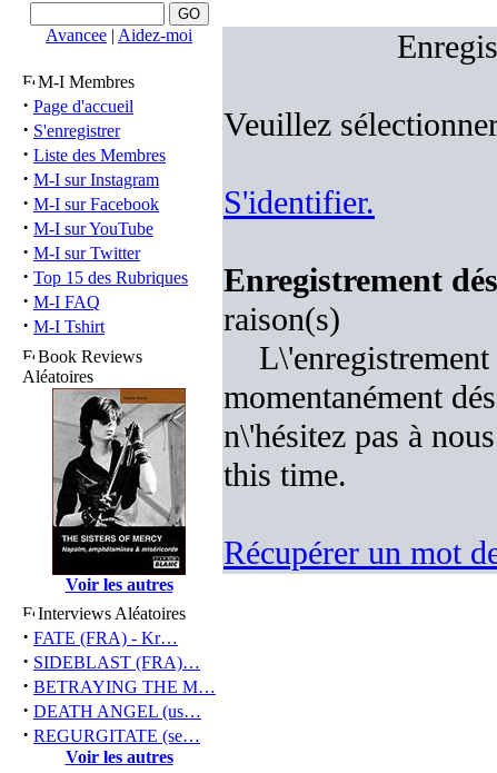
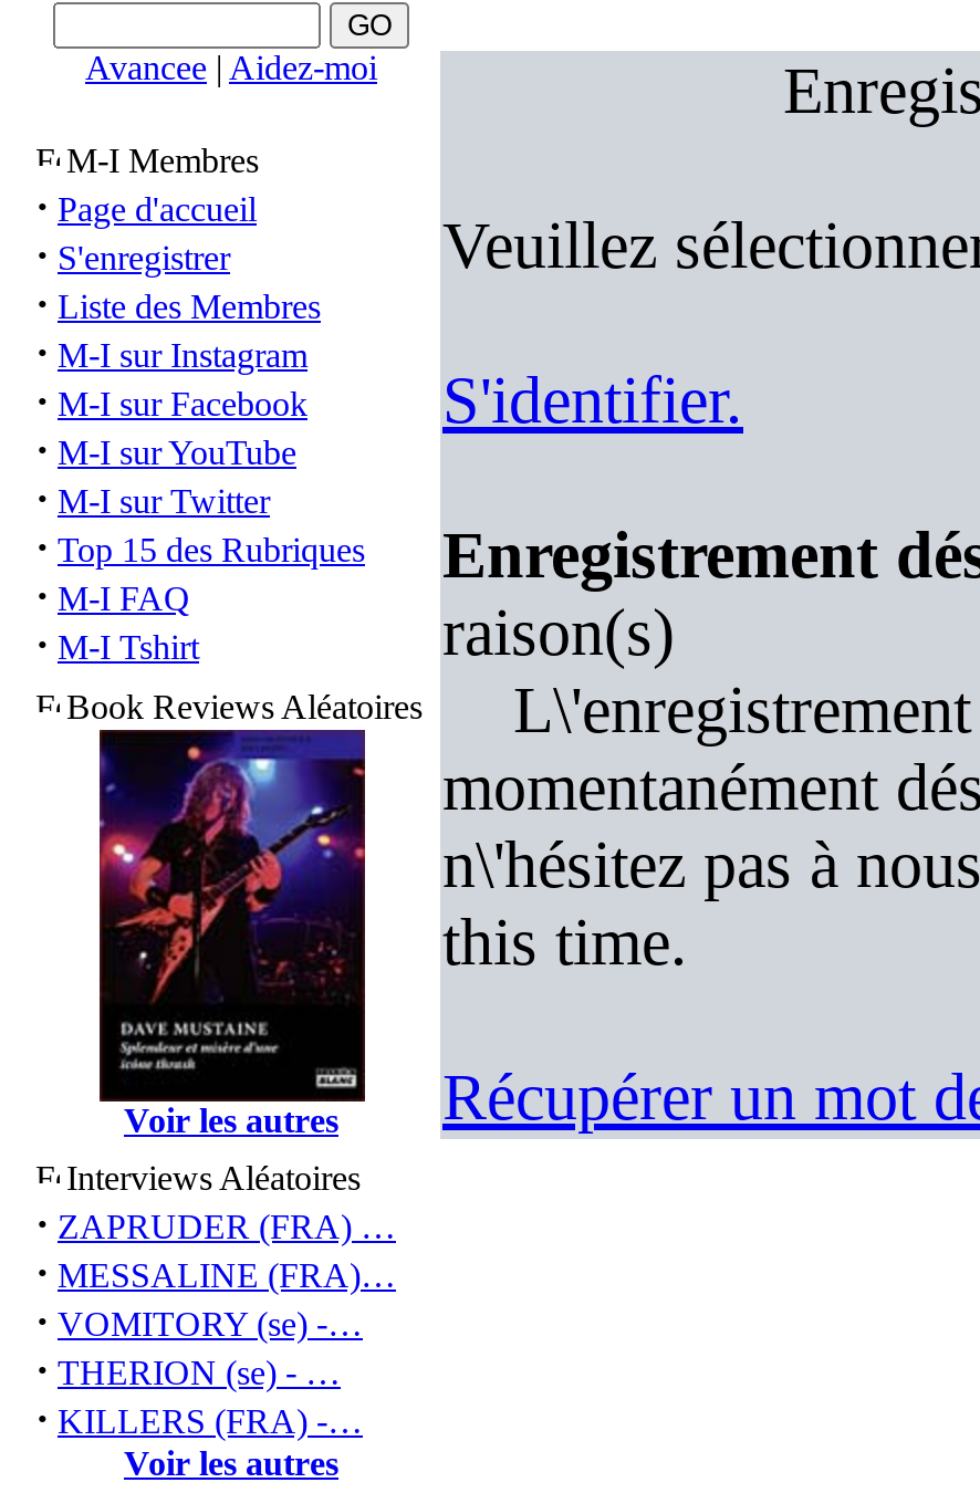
[51,375,188,547] [image] -> [95,743,367,1086] [image]
[22,625,216,746] · FATE (FRA) - Kr… | · SIDEBLAST (FRA)… | · BETRAYING THE M… | · DEATH ANGEL (us… | · REGURGITATE (se… -> [35,1201,396,1442] · ZAPRUDER (FRA) … | · MESSALINE (FRA)… | · VOMITORY (se) -… | · THERION (se) - … | · KILLERS (FRA) -…

